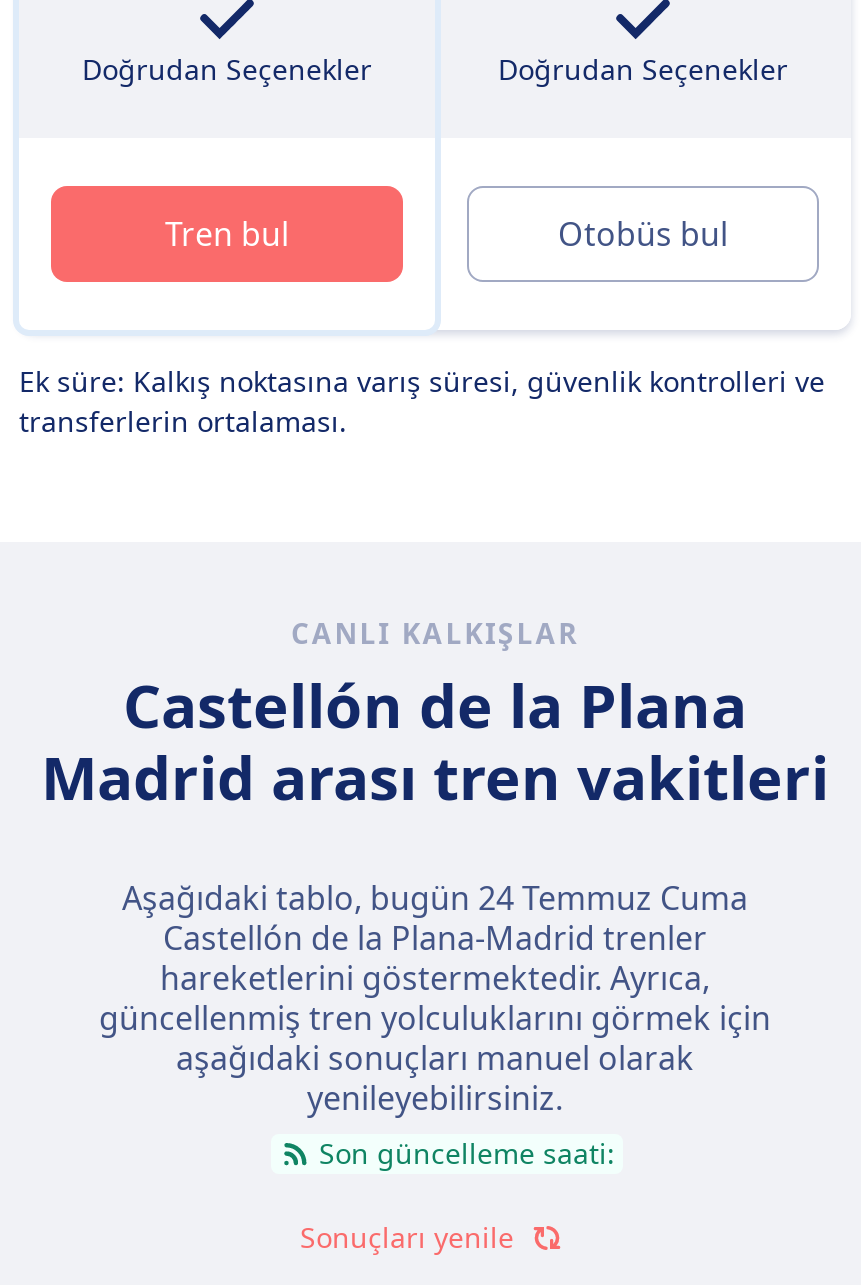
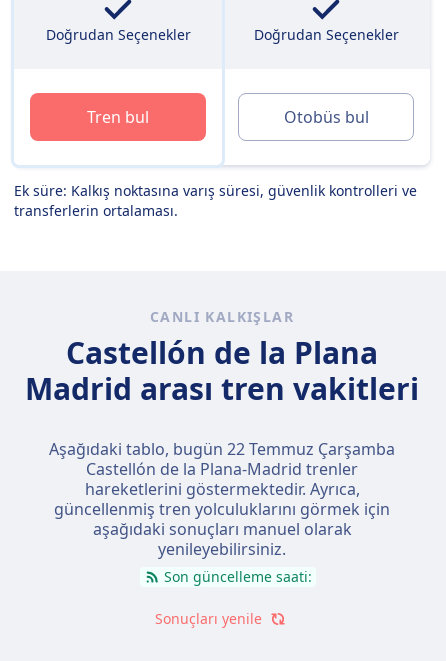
[122,876,748,920] Aşağıdaki tablo, bugün 24 Temmuz Cuma -> [49,438,395,460] Aşağıdaki tablo, bugün 22 Temmuz Çarşamba

